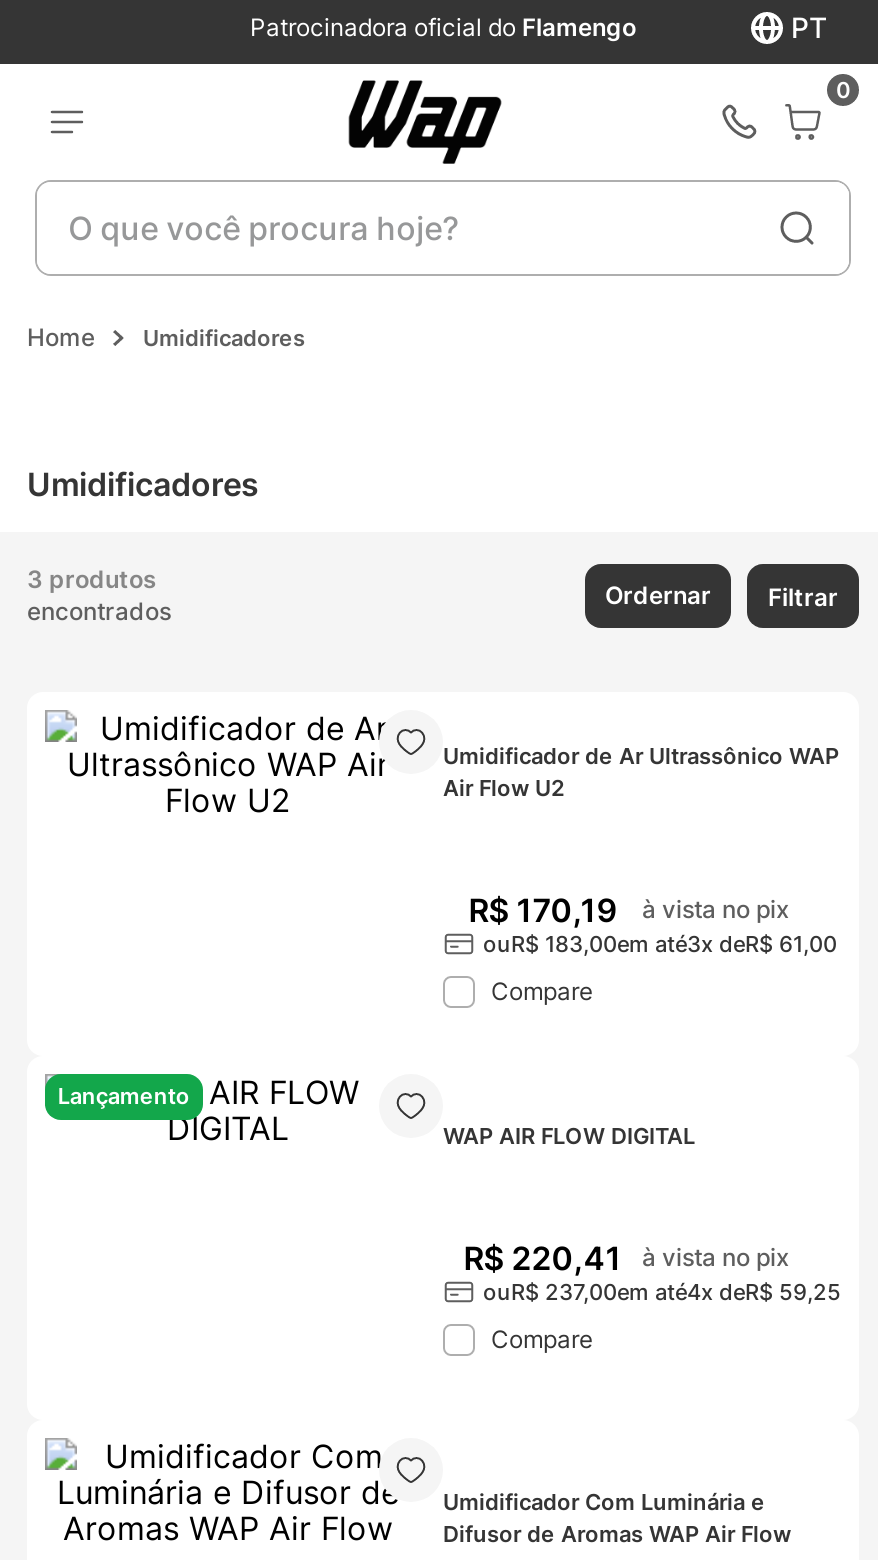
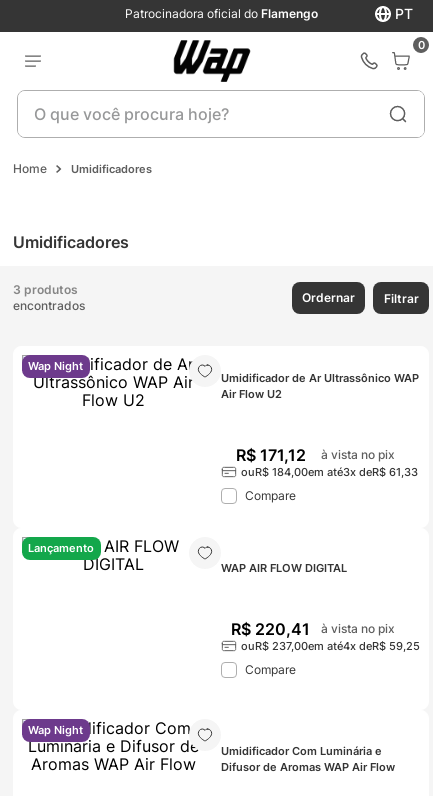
none -> [28,359,83,373] Wap Night
[469,889,790,929] R$ 170,19 à vista no pix -> [236,445,394,465] R$ 171,12 à vista no pix
[483,929,837,957] ouR$ 183,00em até3x deR$ 61,00 -> [241,465,418,479] ouR$ 184,00em até3x deR$ 61,33
none -> [28,723,83,737] Wap Night

